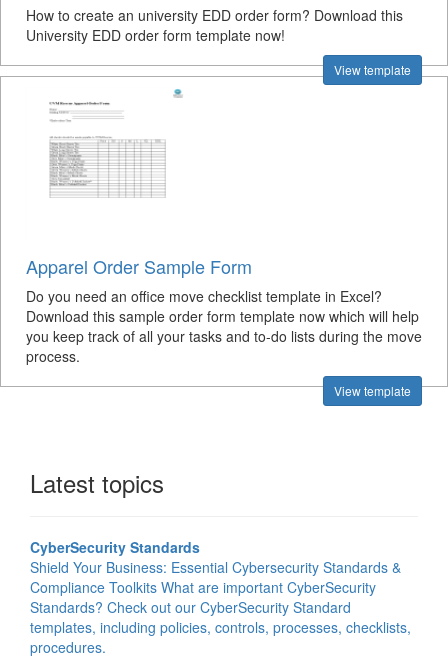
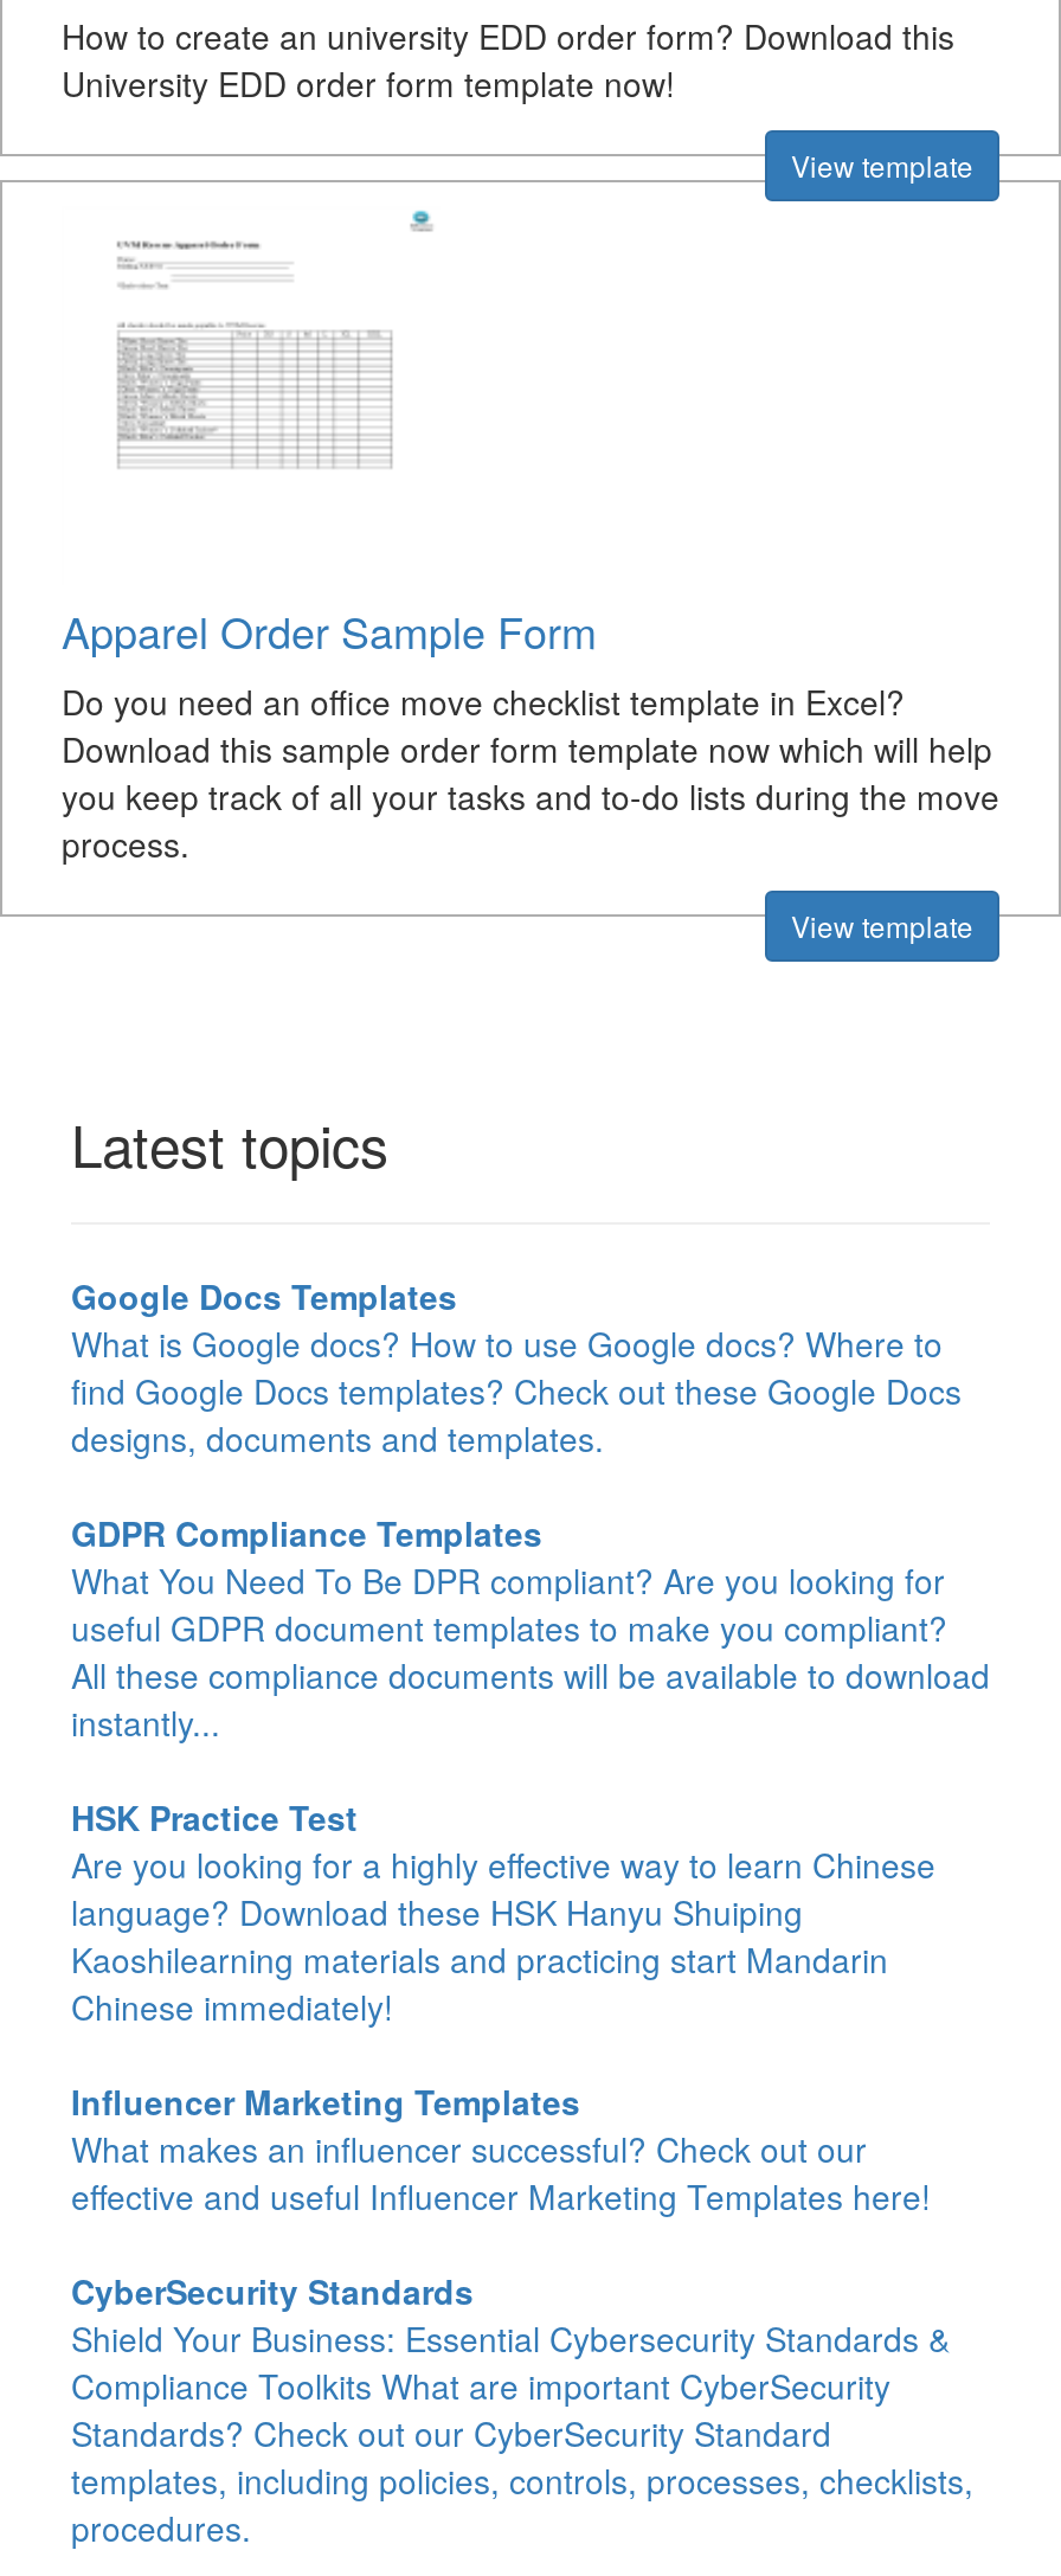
none -> [71,1272,990,2220] Google Docs Templates | What is Google docs? How to use Google docs? Where to | find Google Docs templates? Check out these Google Docs | designs, documents and templates. | GDPR Compliance Templates | What You Need To Be DPR compliant? Are you looking for | useful GDPR document templates to make you compliant? | All these compliance documents will be available to download | instantly... | HSK Practice Test | Are you looking for a highly effective way to learn Chinese | language? Download these HSK Hanyu Shuiping | Kaoshilearning materials and practicing start Mandarin | Chinese immediately! | Influencer Marketing Templates | What makes an influencer successful? Check out our | effective and useful Influencer Marketing Templates here!

